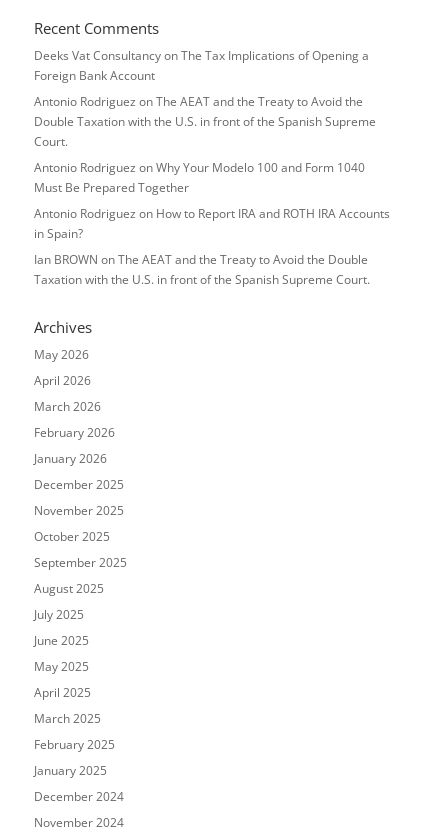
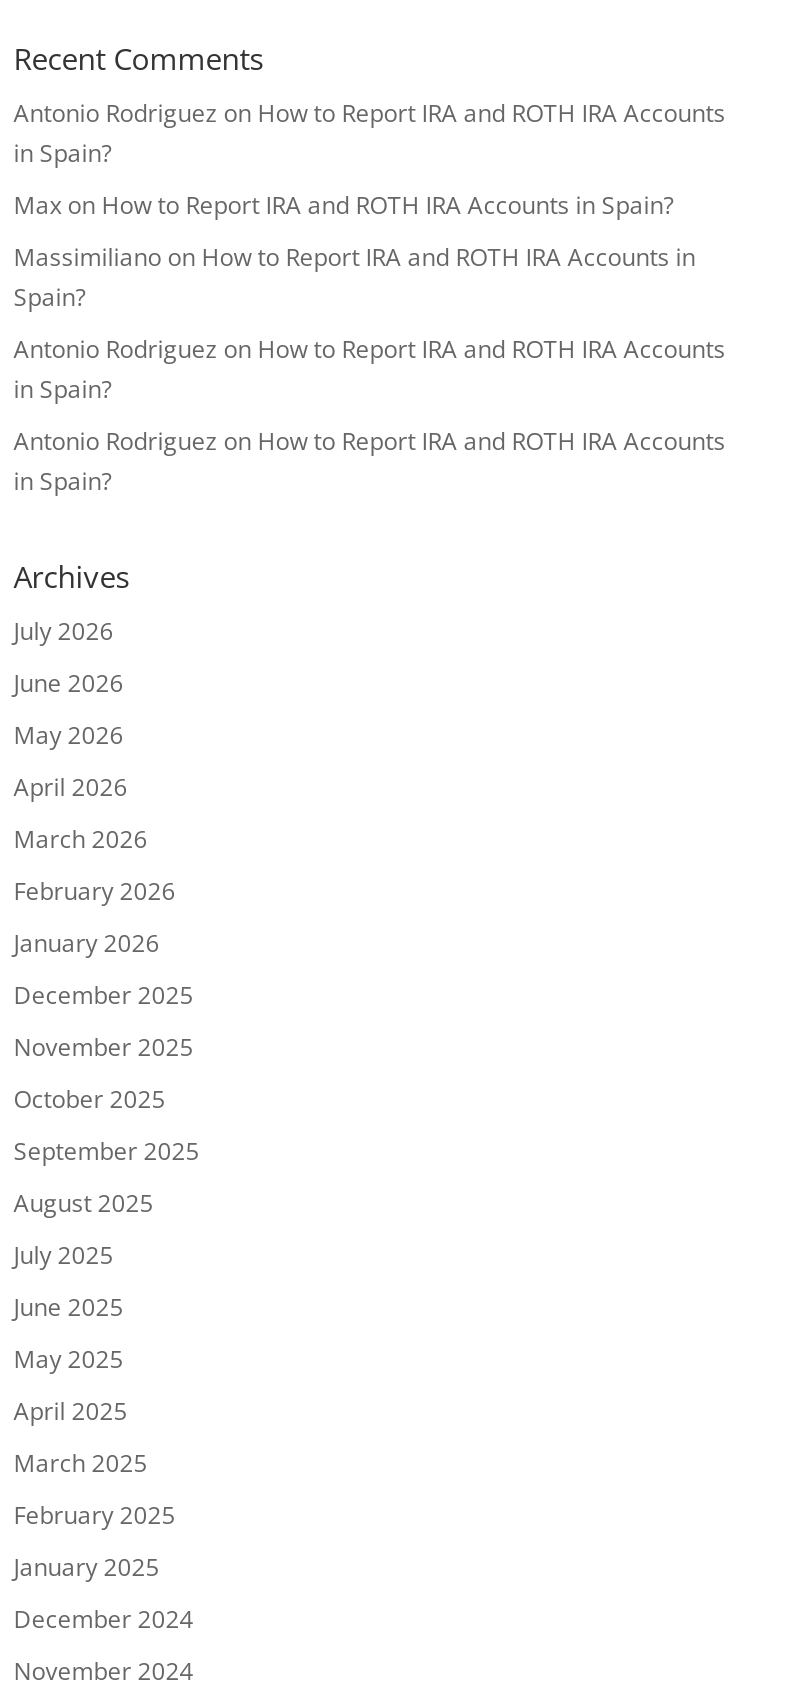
[34,47,376,196] Deeks Vat Consultancy on The Tax Implications of Opening a | Foreign Bank Account | Antonio Rodriguez on The AEAT and the Treaty to Avoid the | Double Taxation with the U.S. in front of the Spanish Supreme | Court. | Antonio Rodriguez on Why Your Modelo 100 and Form 1040 | Must Be Prepared Together -> none
moved [34,205,390,242] -> [14,96,726,170]: Antonio Rodriguez on How to Report IRA and ROTH IRA Accounts | in Spain?
[34,251,370,288] Ian BROWN on The AEAT and the Treaty to Avoid the Double | Taxation with the U.S. in front of the Spanish Supreme Court. -> [14,188,726,498] Max on How to Report IRA and ROTH IRA Accounts in Spain? | Massimiliano on How to Report IRA and ROTH IRA Accounts in | Spain? | Antonio Rodriguez on How to Report IRA and ROTH IRA Accounts | in Spain? | Antonio Rodriguez on How to Report IRA and ROTH IRA Accounts | in Spain?
moved [34,317,92,337] -> [14,556,130,596]: Archives
none -> [14,614,124,700] July 2026 | June 2026

